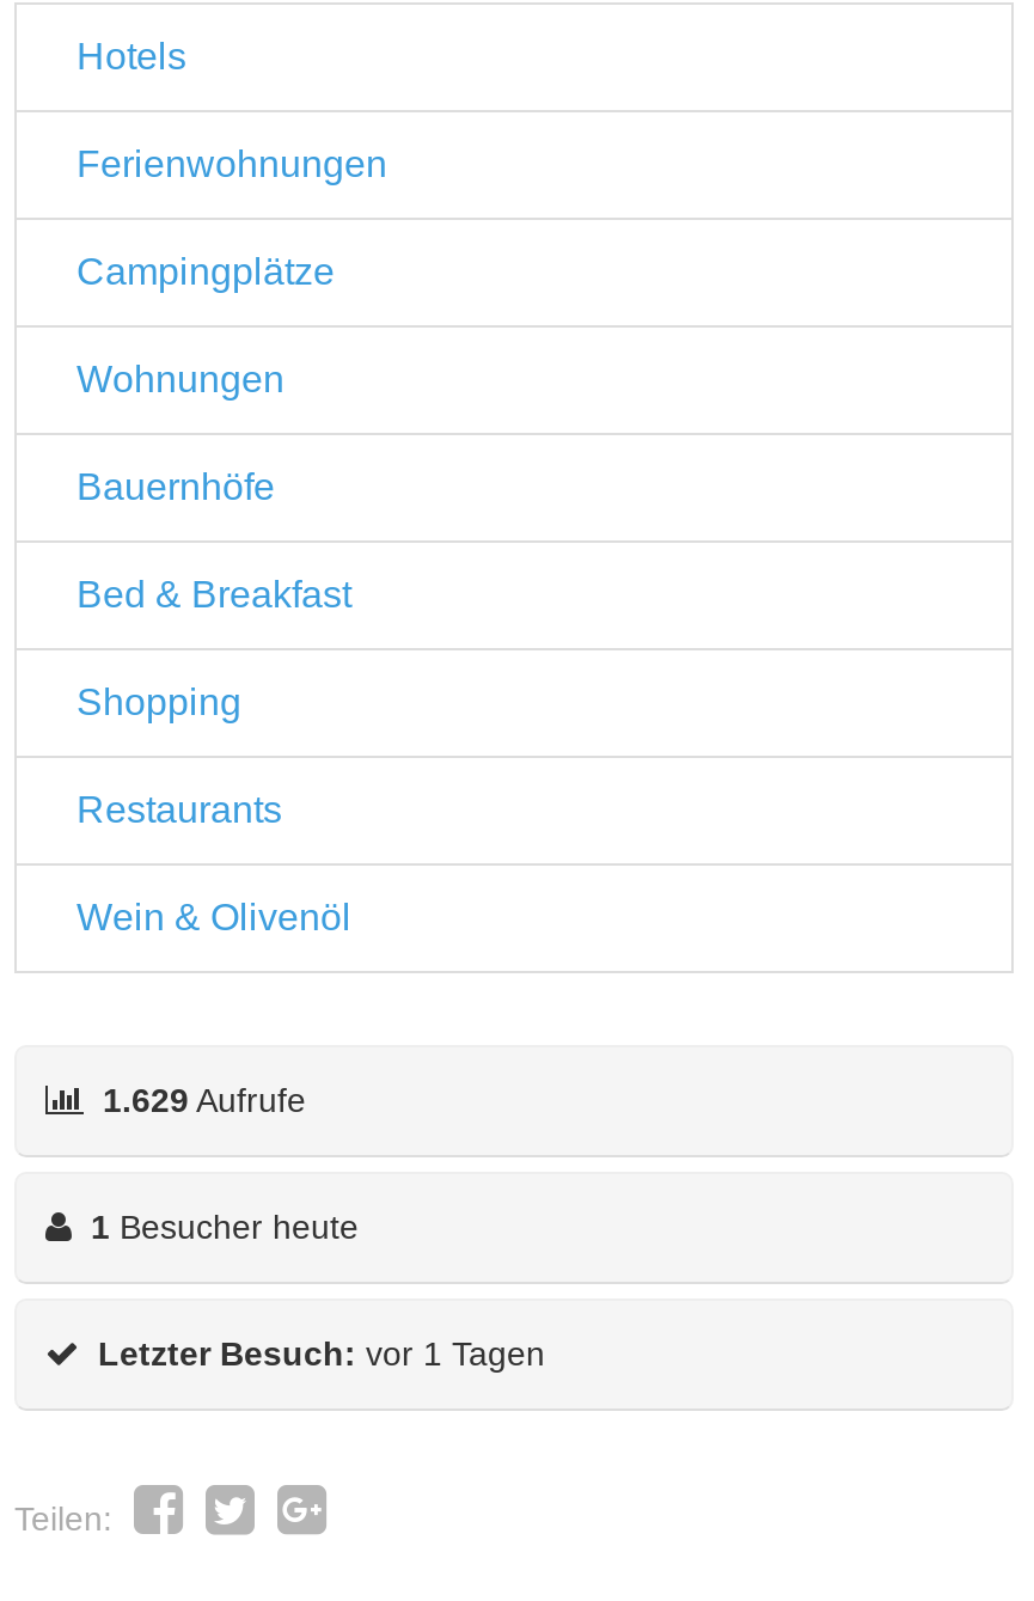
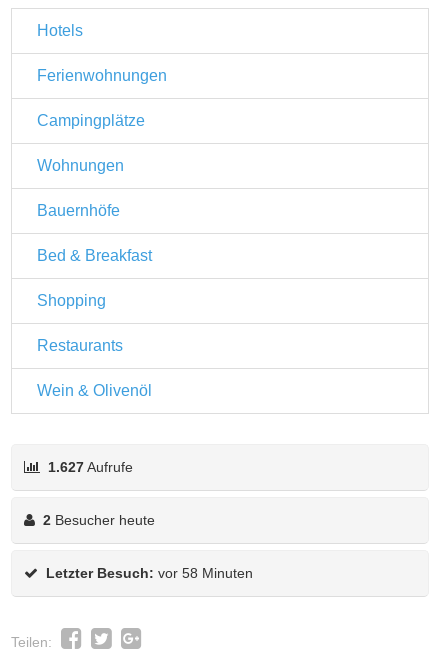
[103,1080,306,1118] 1.629 Aufrufe -> [48,459,133,475] 1.627 Aufrufe
[91,1207,359,1245] 1 Besucher heute -> [43,512,155,528] 2 Besucher heute
[98,1334,545,1372] Letzter Besuch: vor 1 Tagen -> [46,565,253,581] Letzter Besuch: vor 58 Minuten

